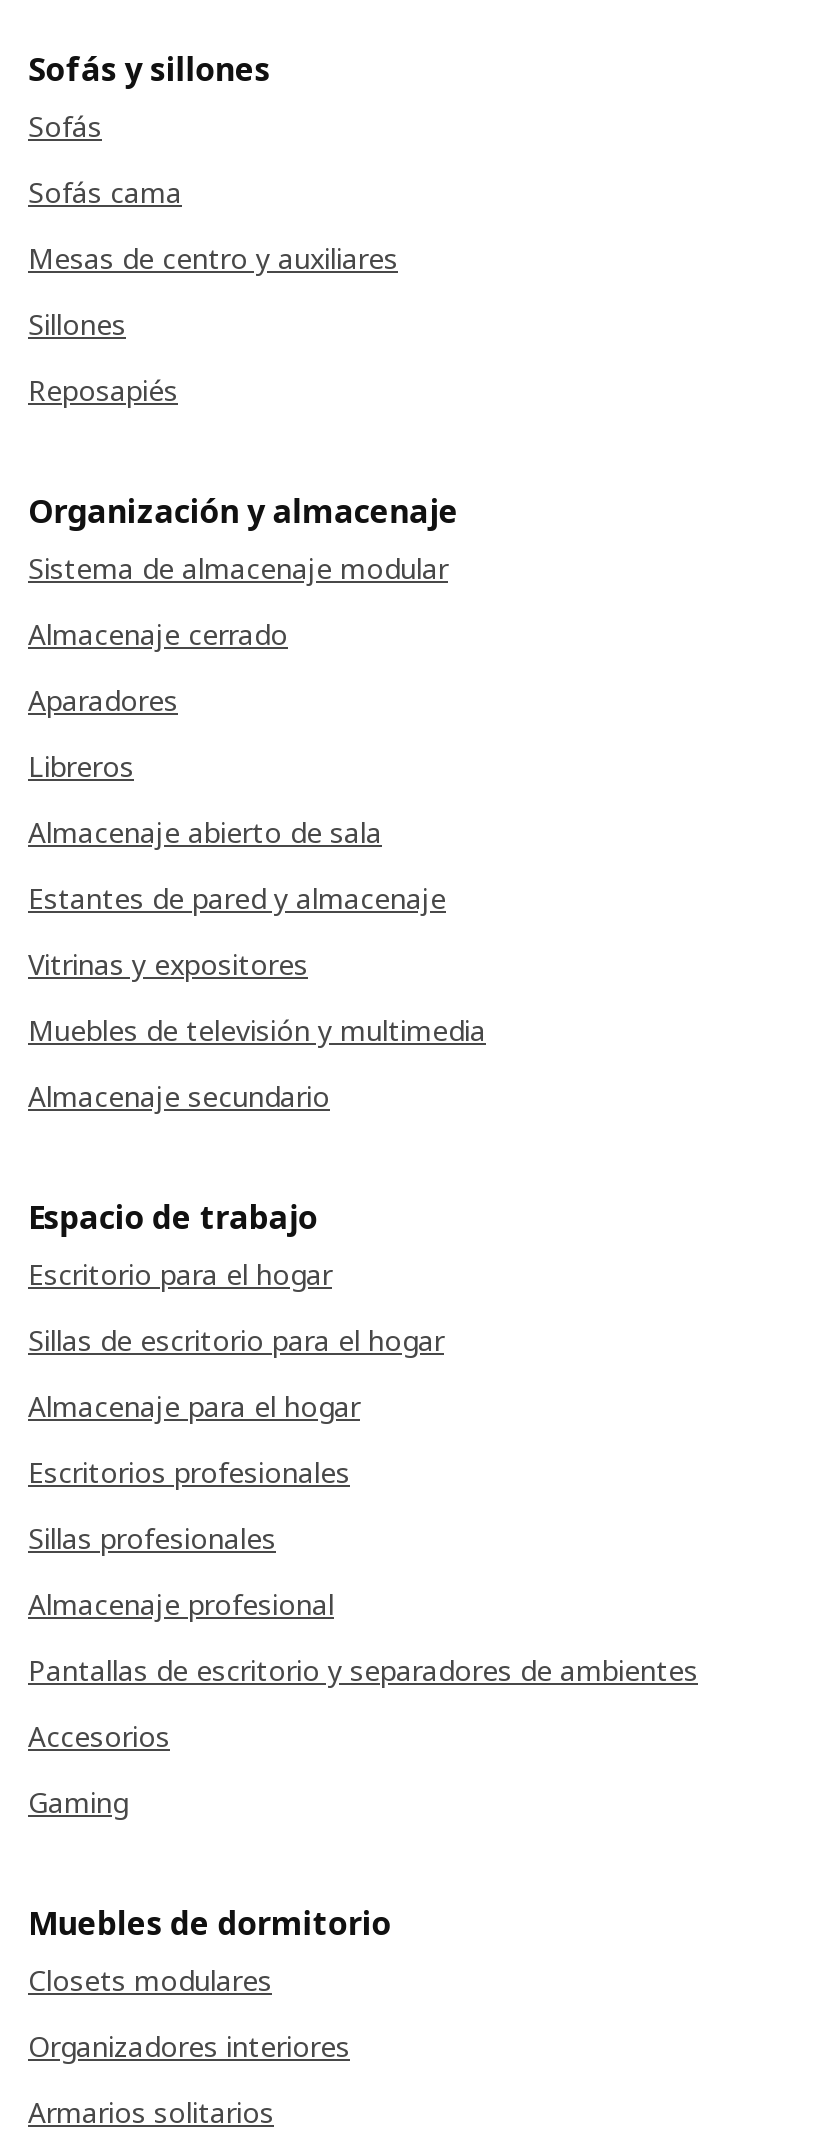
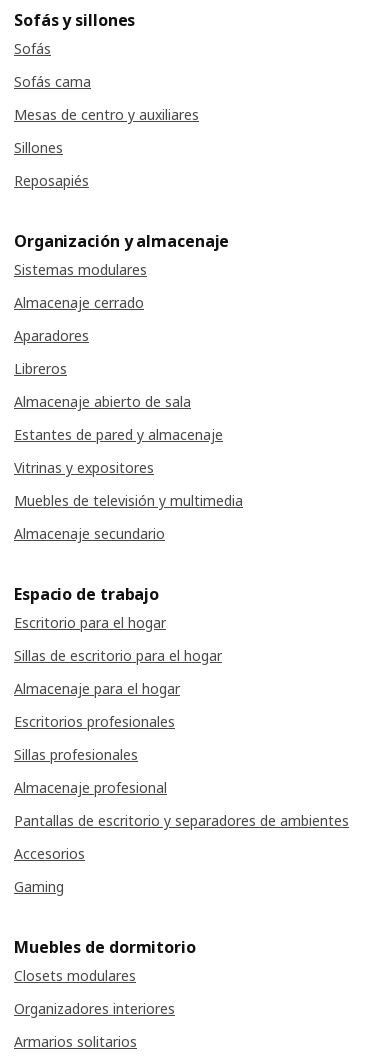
[28,550,448,588] Sistema de almacenaje modular -> [14,260,147,279] Sistemas modulares

